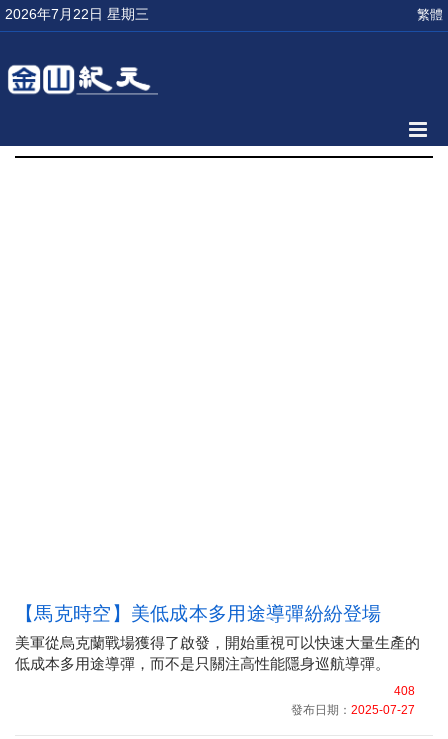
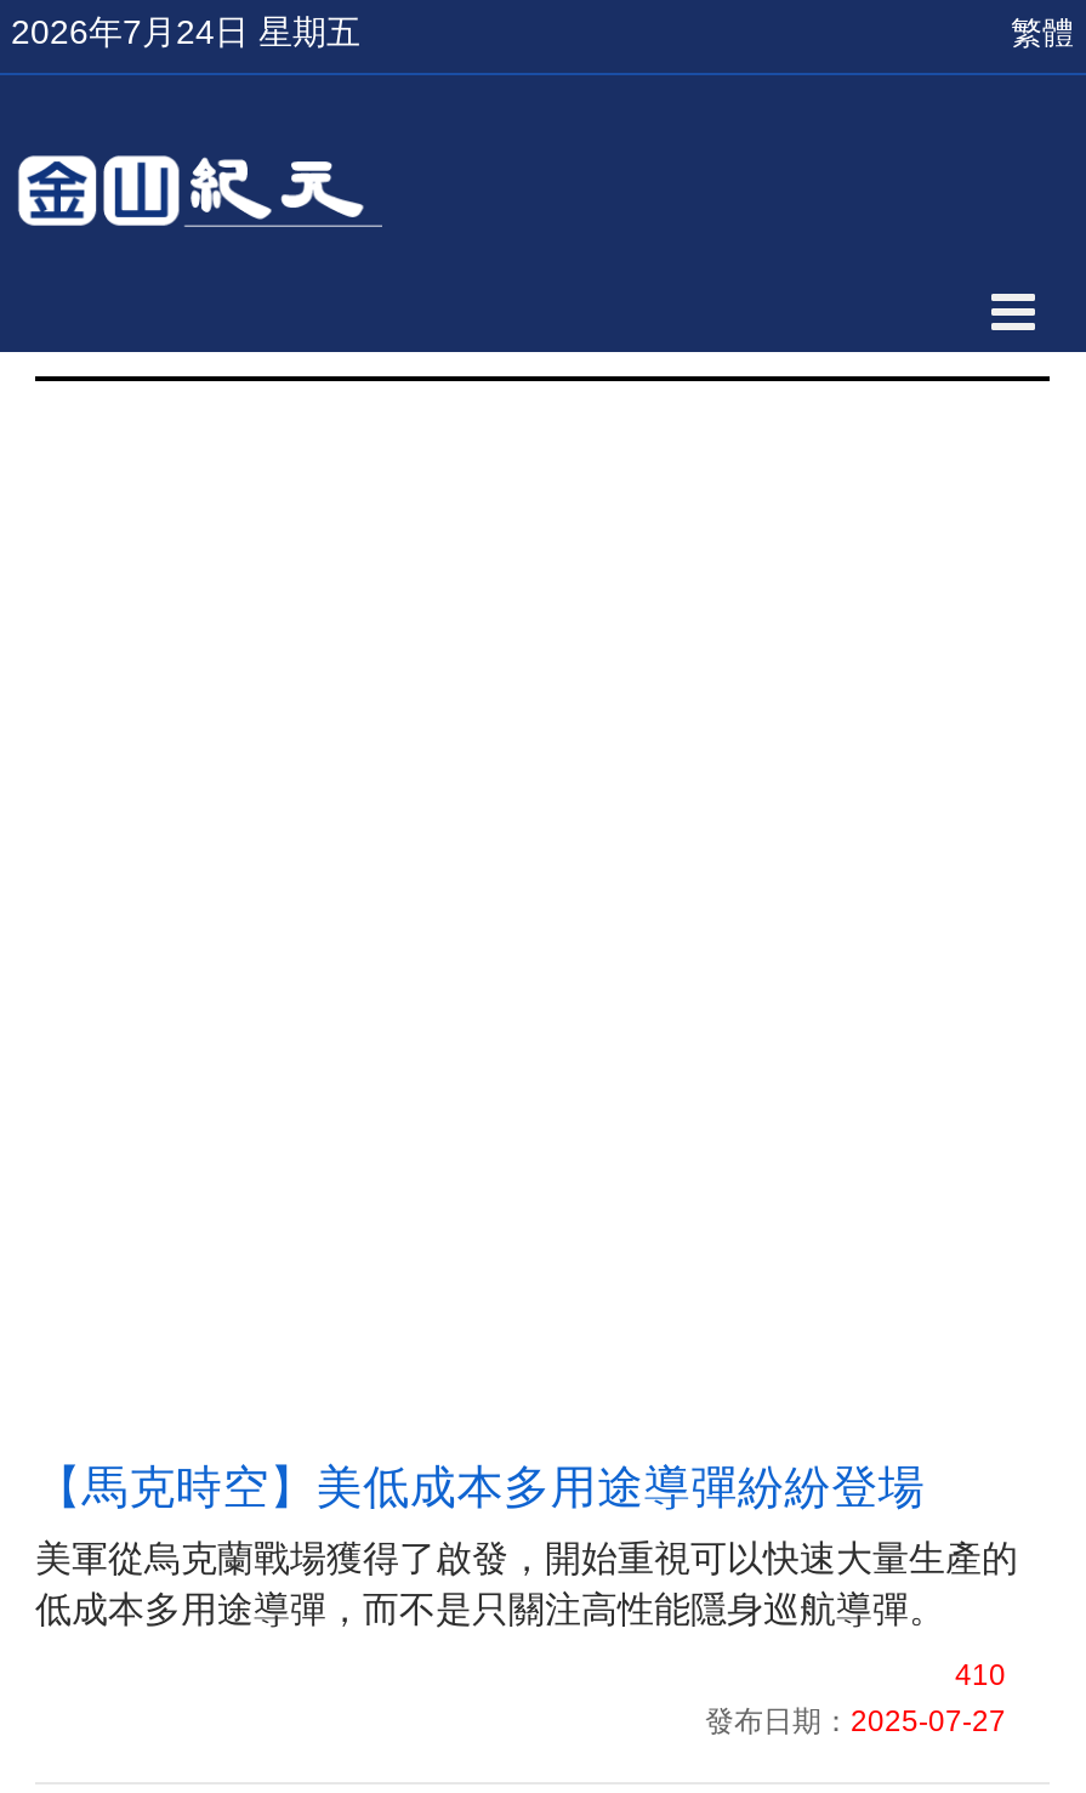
[5,6,149,22] 2026年7月22日 星期三 -> [11,12,360,51] 2026年7月24日 星期五
[394,684,415,698] 408 -> [955,1658,1006,1692] 410

